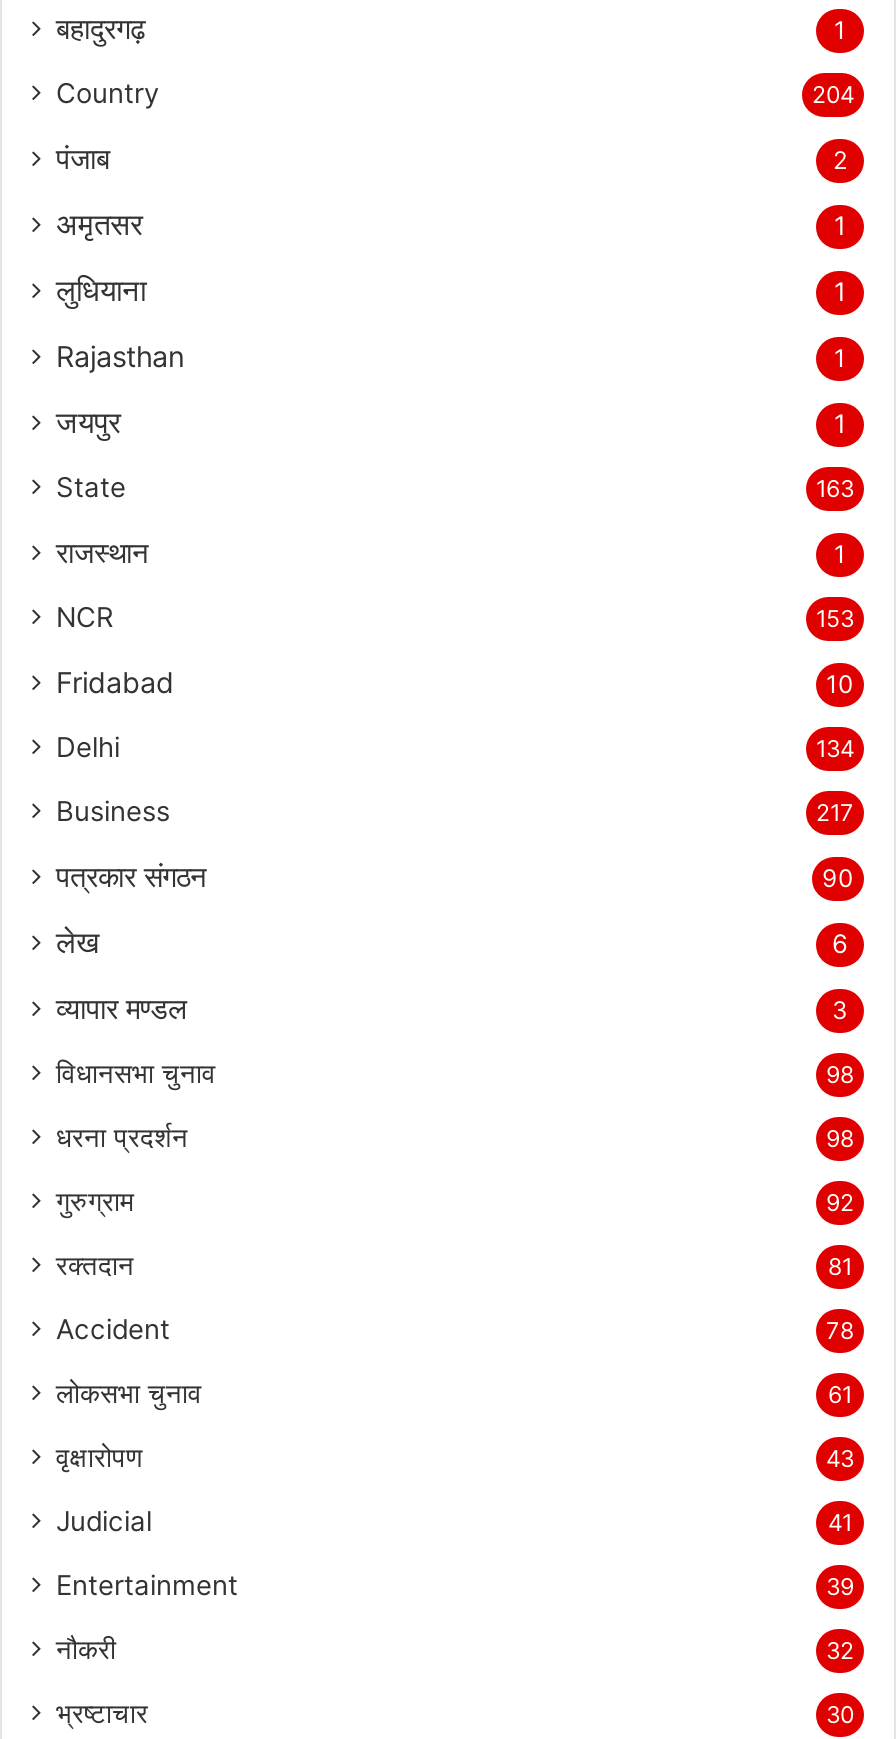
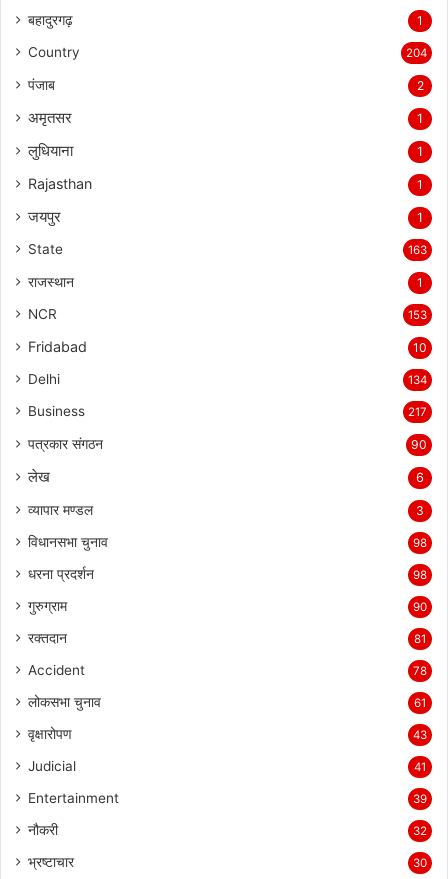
[826,1190,854,1218] 92 -> [413,600,427,614] 90

